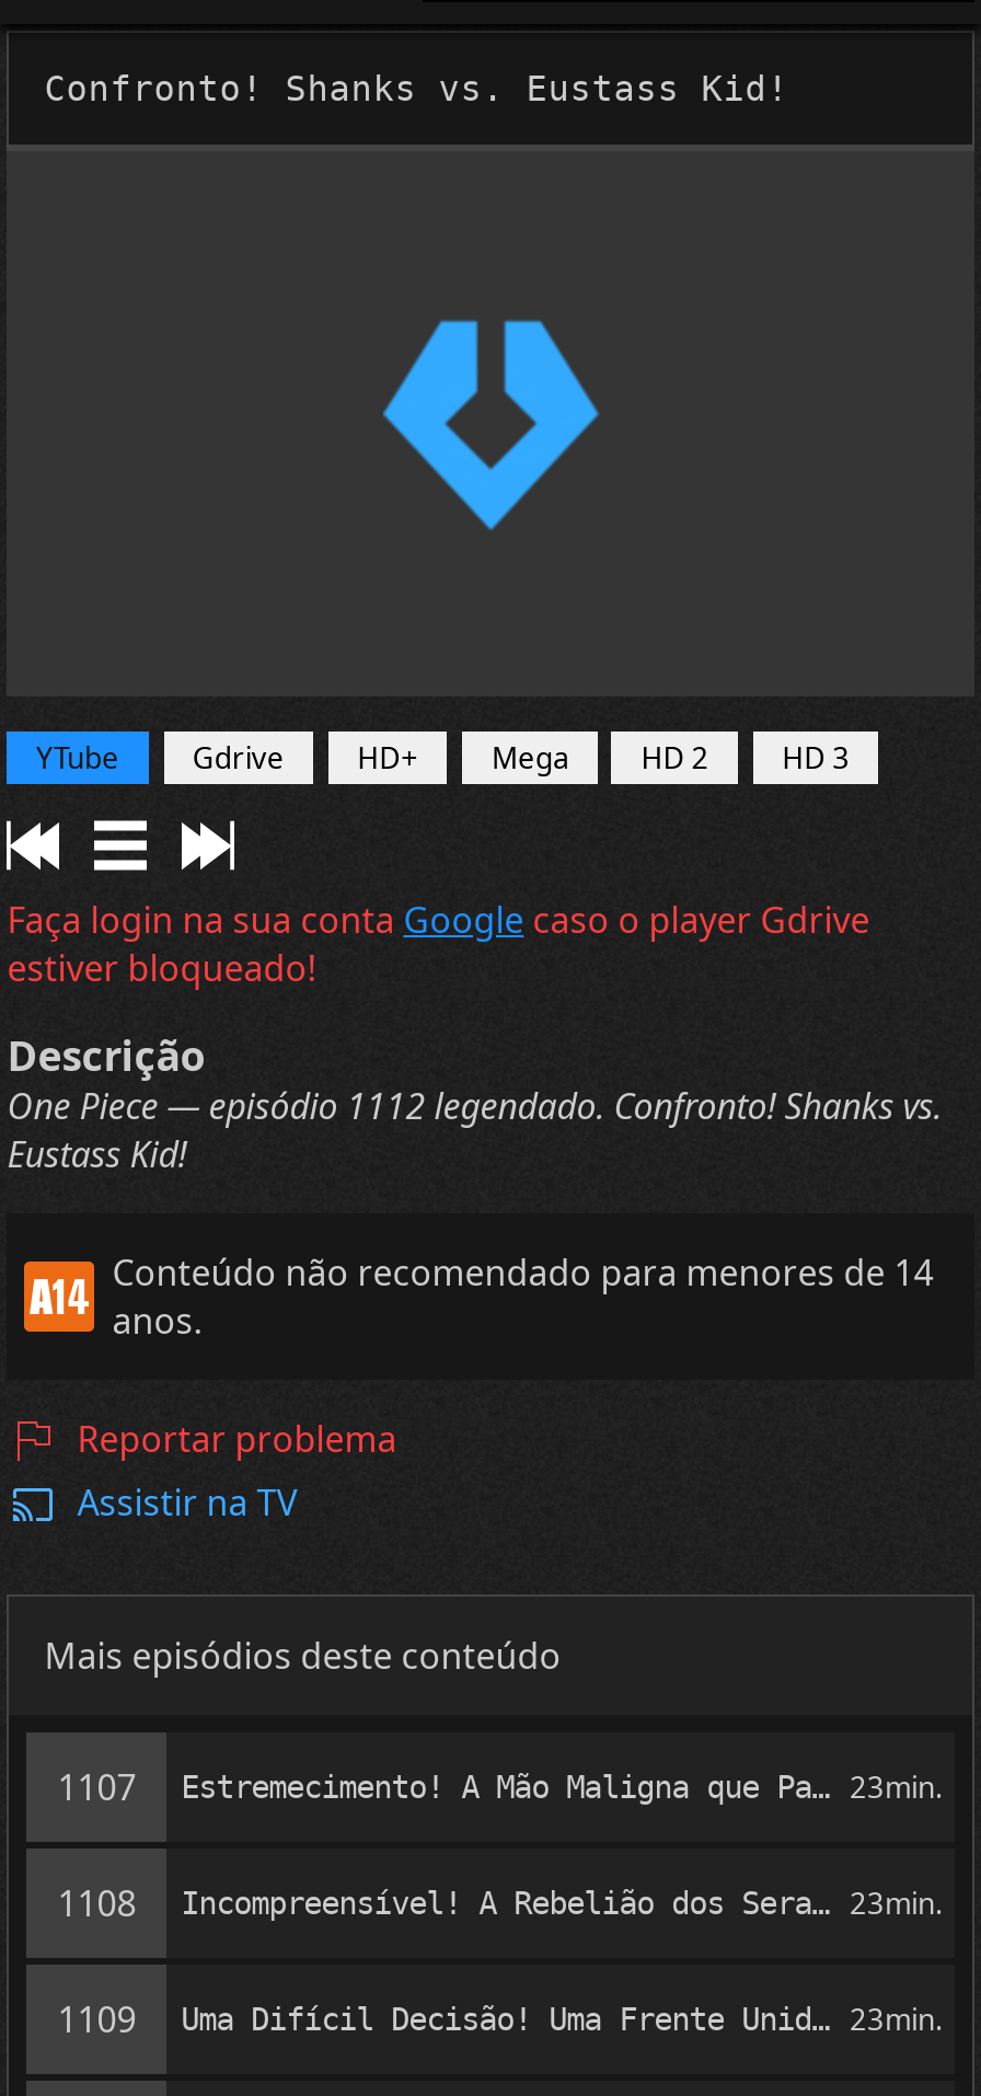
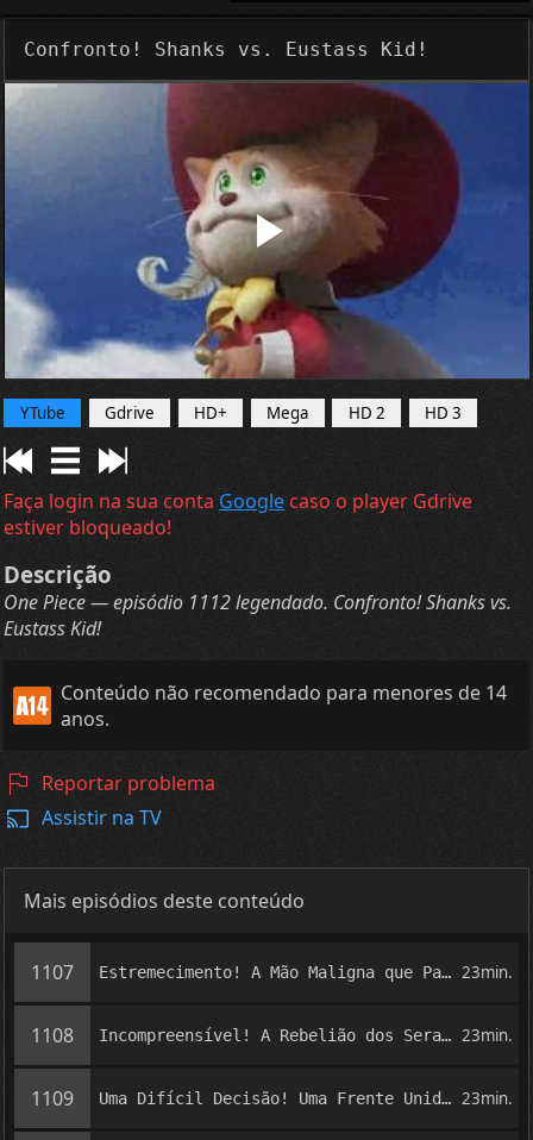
none -> [5,82,529,380] [image]

